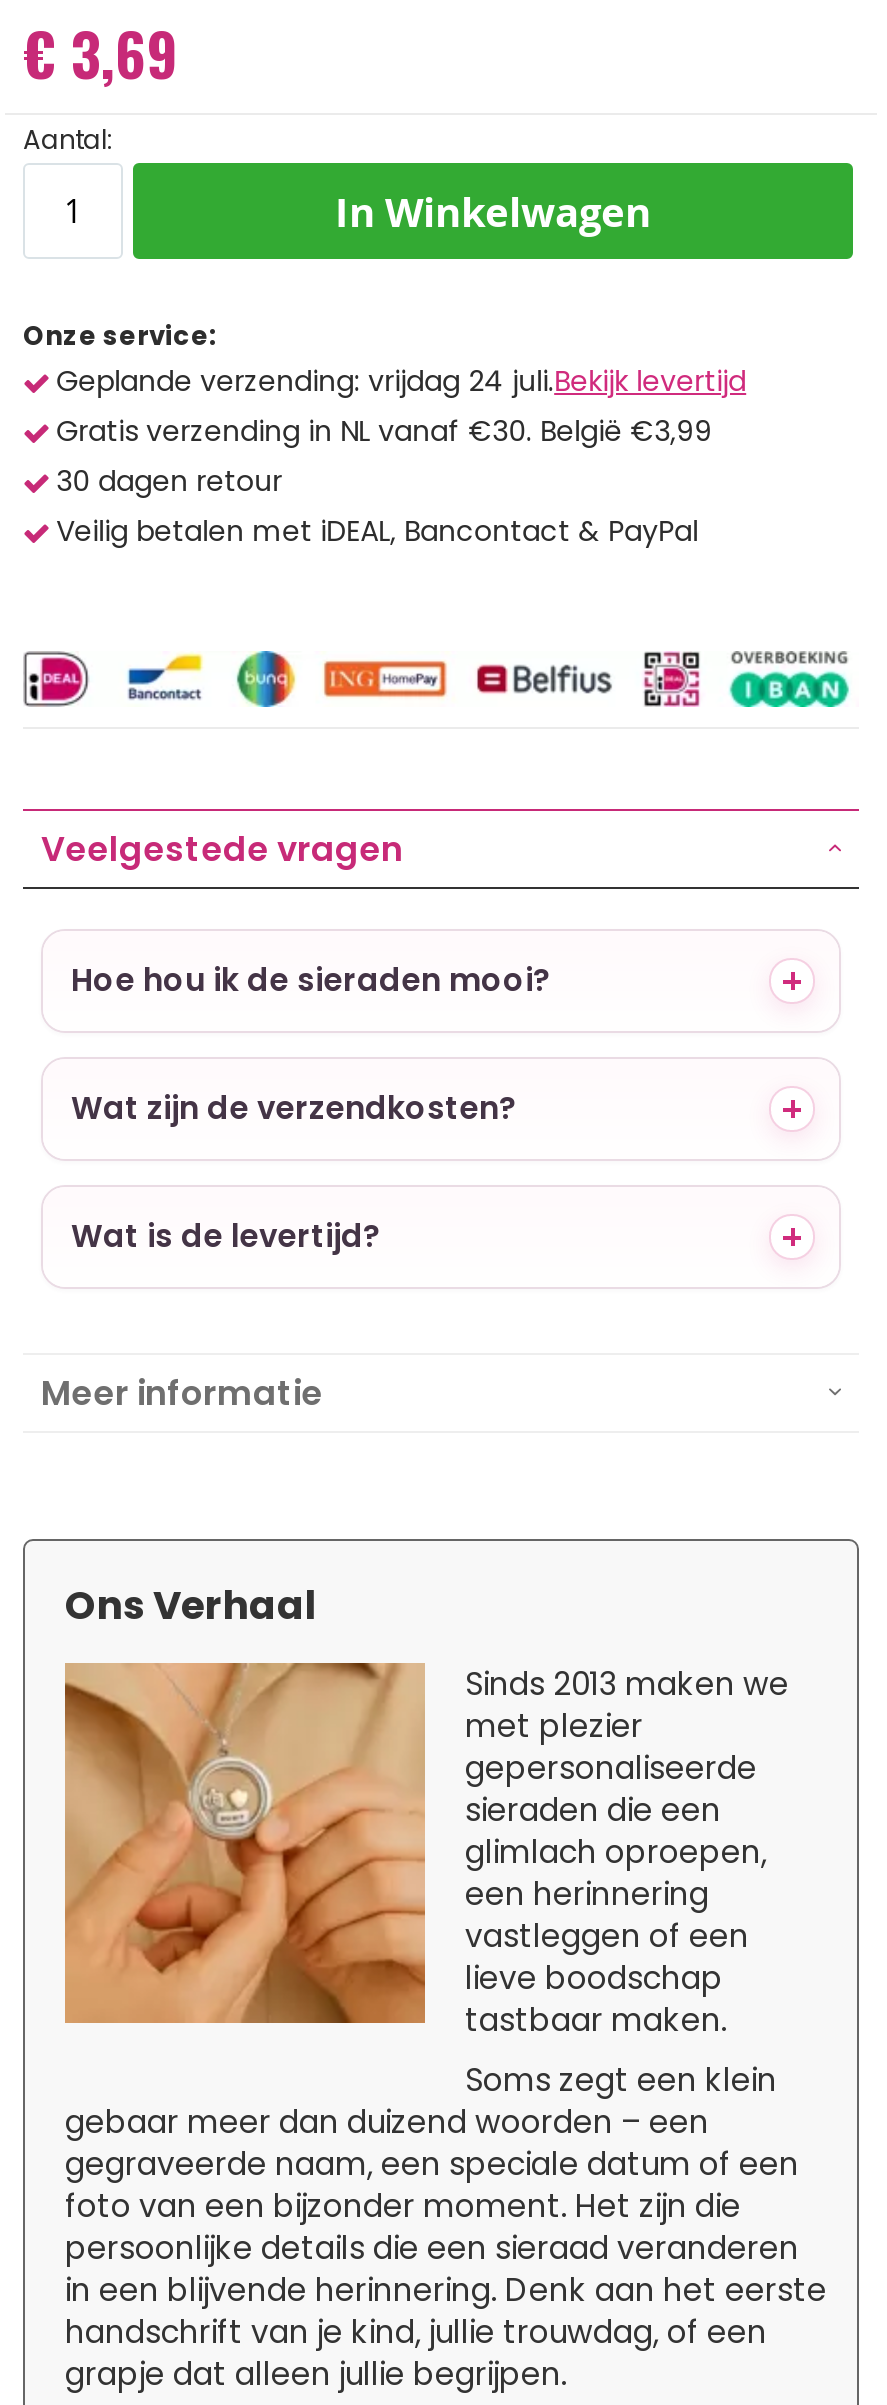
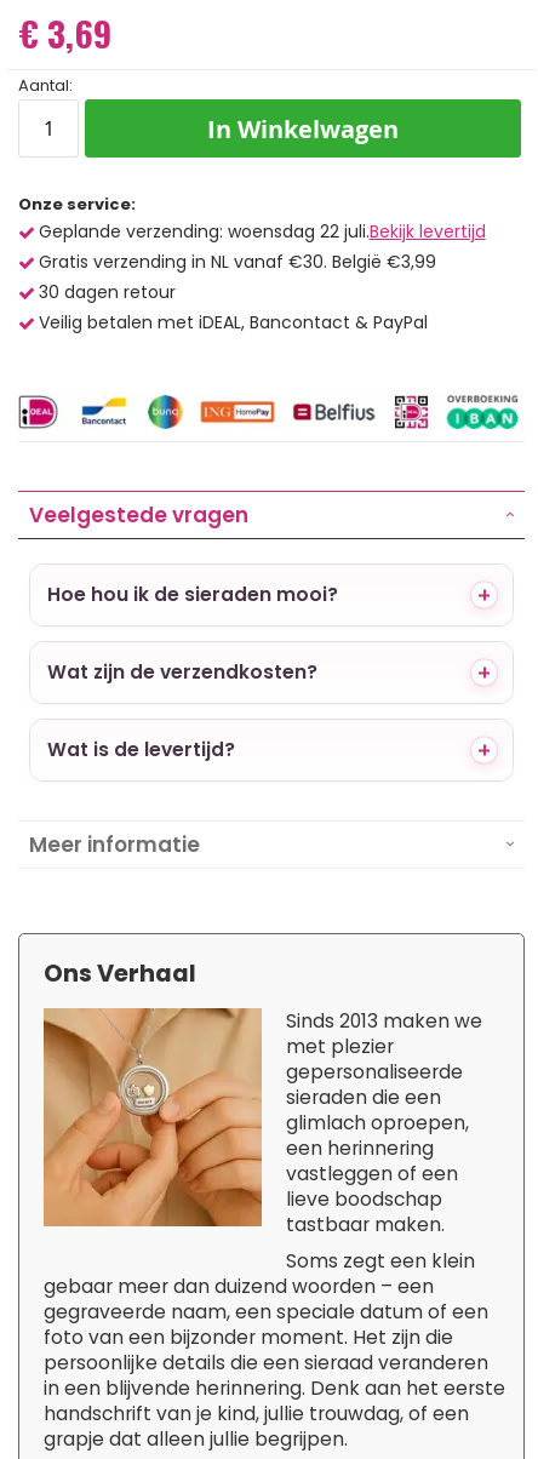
[56,361,746,401] Geplande verzending: vrijdag 24 juli.Bekijk levertijd -> [38,219,485,244] Geplande verzending: woensdag 22 juli.Bekijk levertijd

